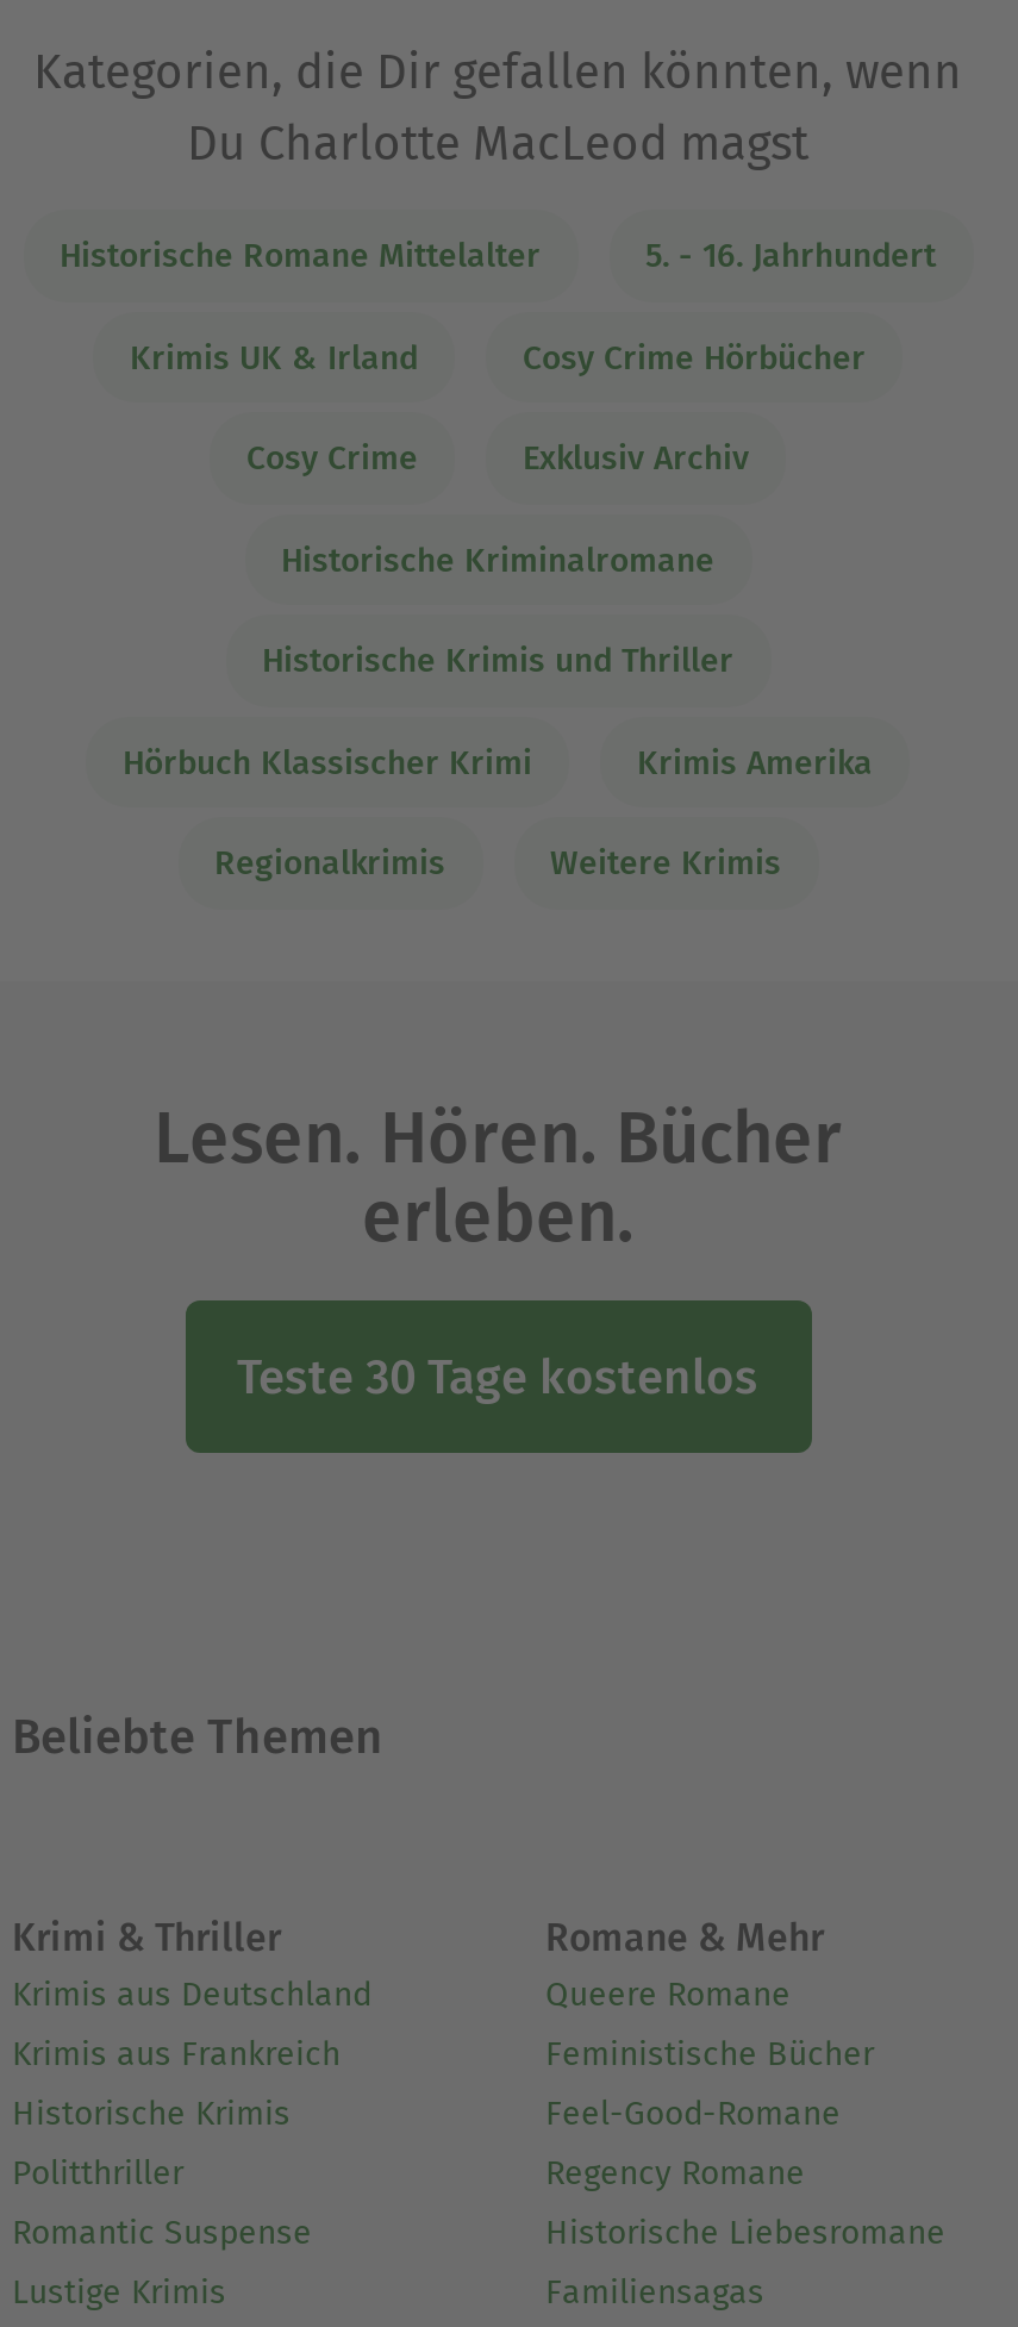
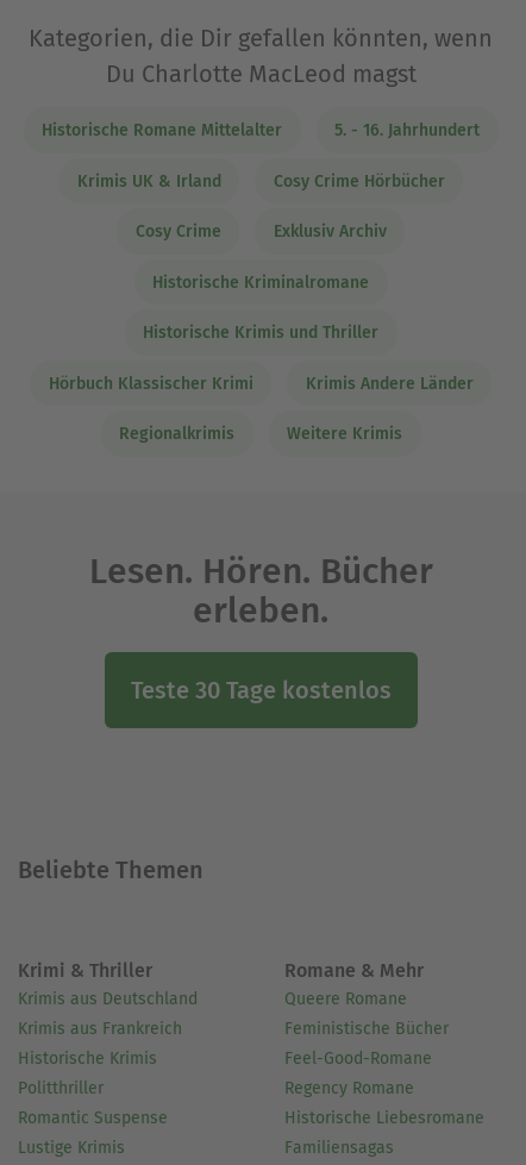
[637,742,873,783] Krimis Amerika -> [305,373,473,393] Krimis Andere Länder

